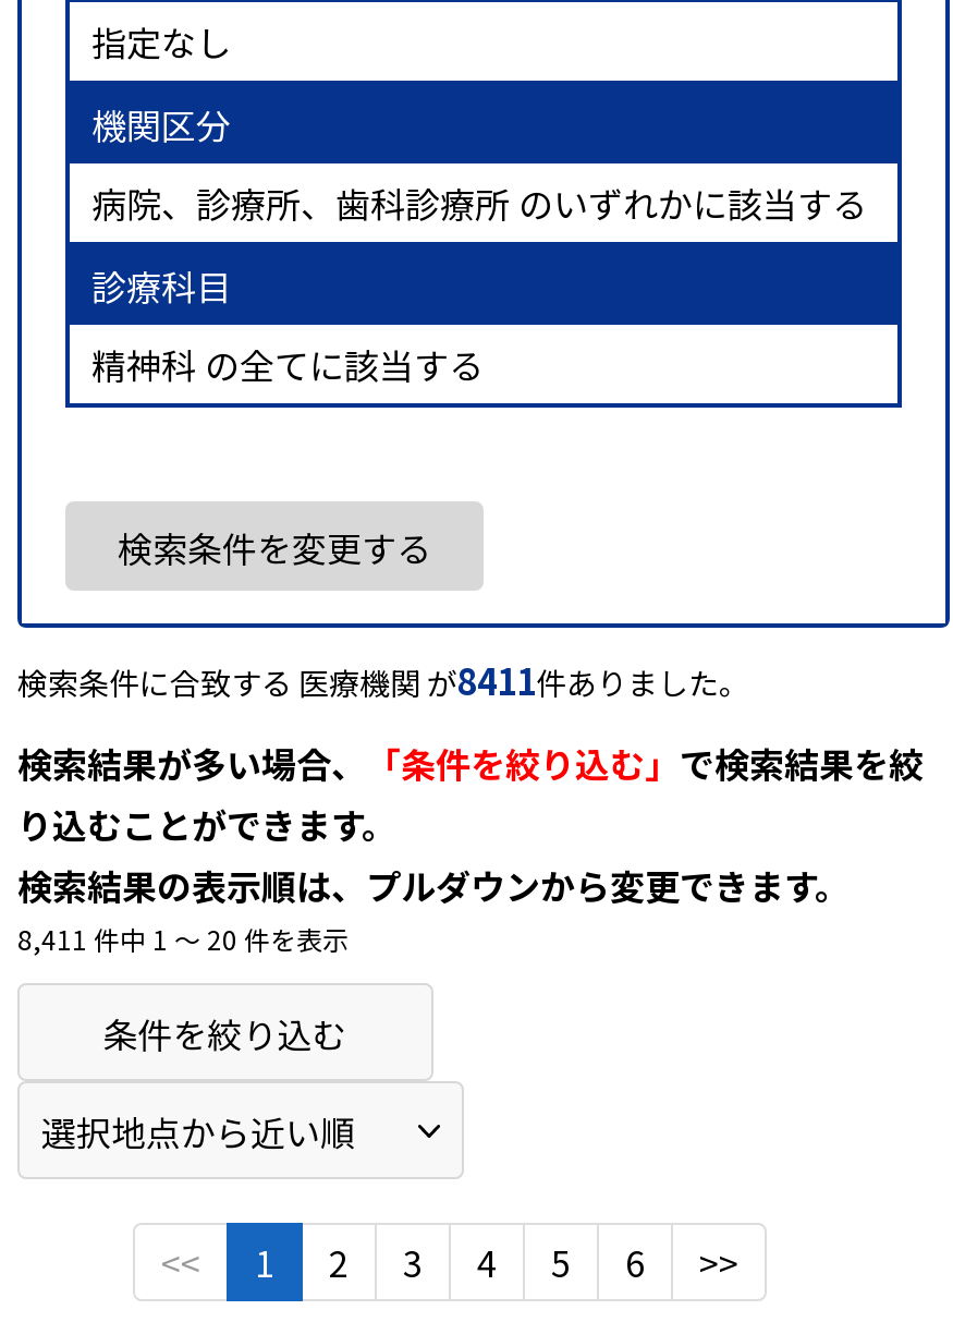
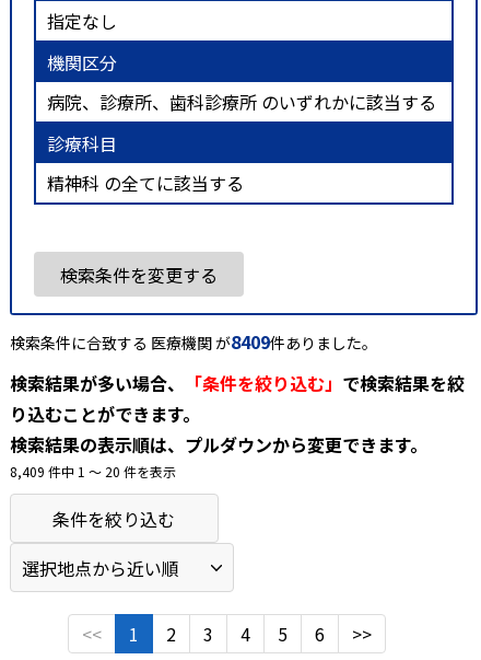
[17,653,749,706] 検索条件に合致する 医療機関 が8411件ありました。 -> [10,328,377,354] 検索条件に合致する 医療機関 が8409件ありました。
[17,919,349,956] 8,411 件中 1 〜 20 件を表示 -> [10,462,176,480] 8,409 件中 1 〜 20 件を表示

